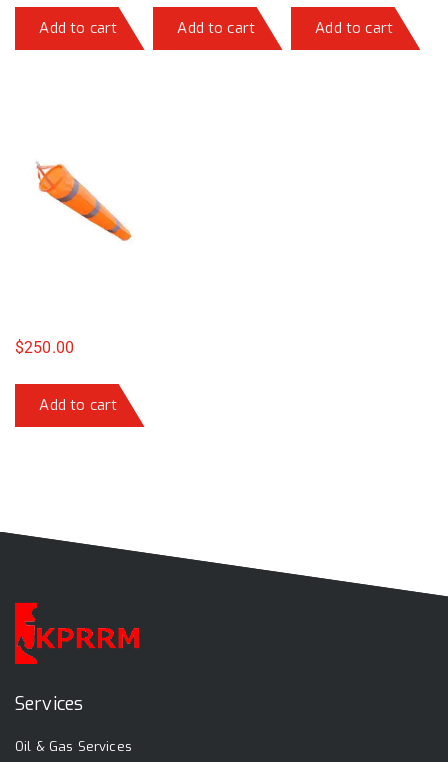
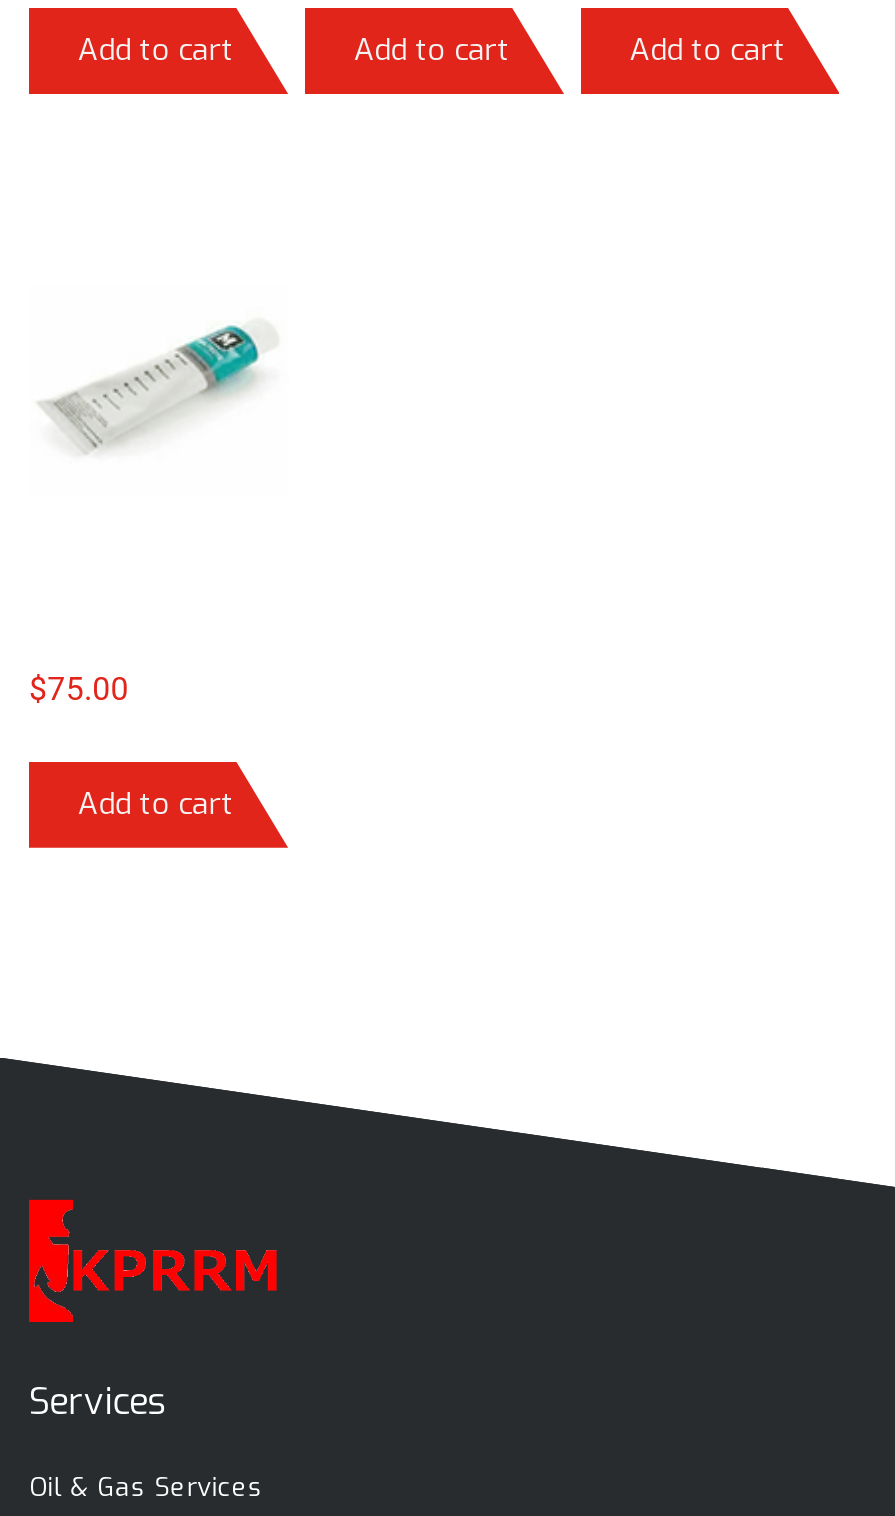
[22,162,132,242] [image] -> [39,322,261,476] [image]
[15,338,74,357] $250.00 -> [29,670,129,708] $75.00

